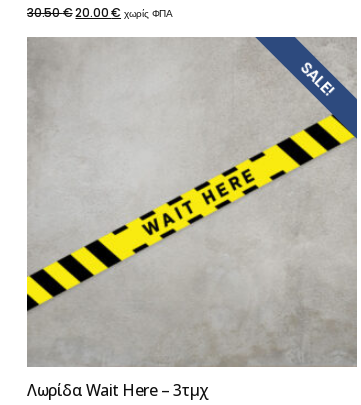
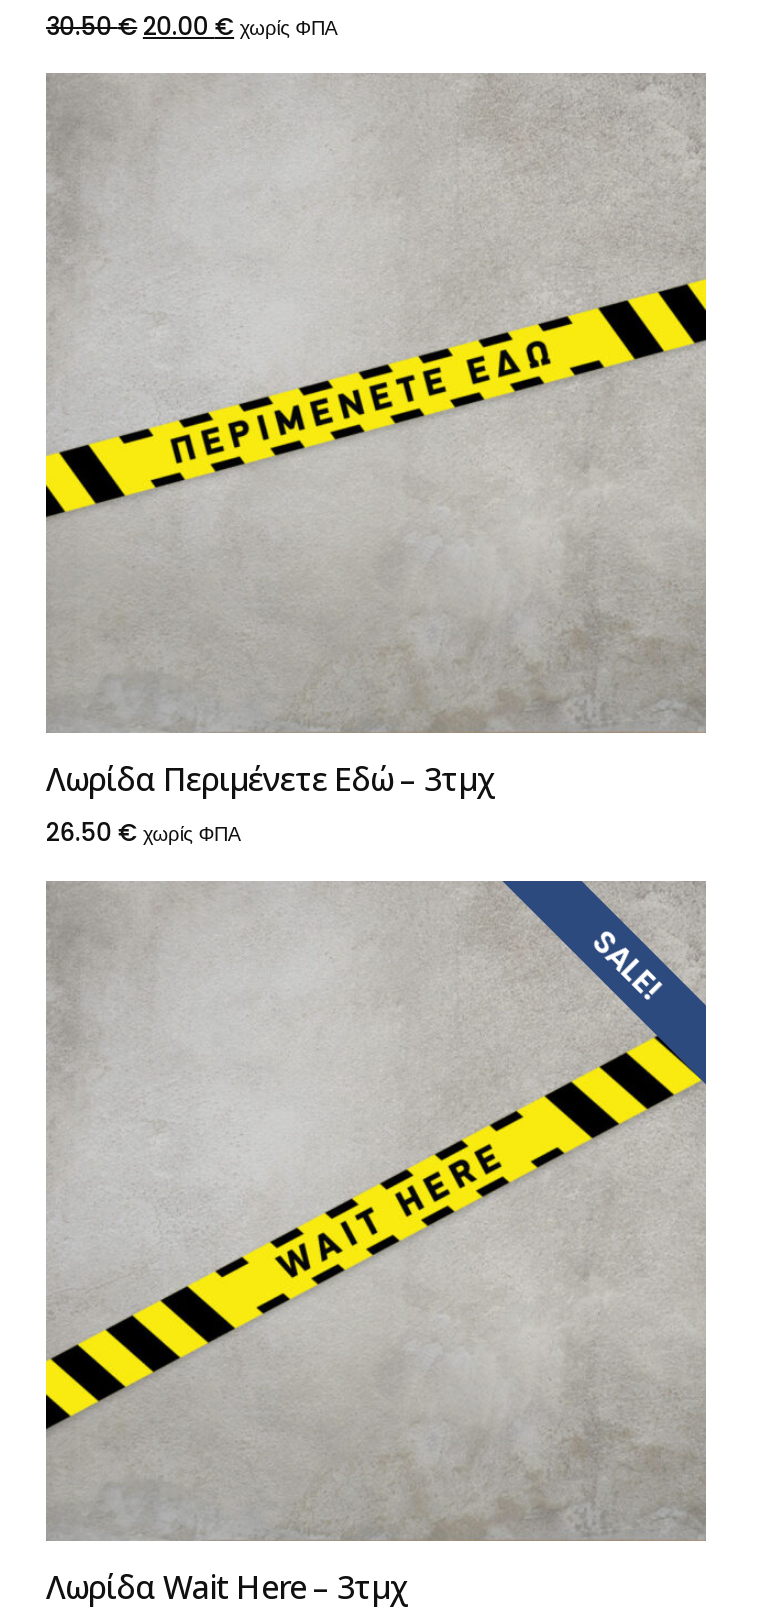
none -> [44,74,708,620] [image]
none -> [46,758,496,850] Λωρίδα Περιμένετε Εδώ – 3τμχ | 26.50 € χωρίς ΦΠΑ

